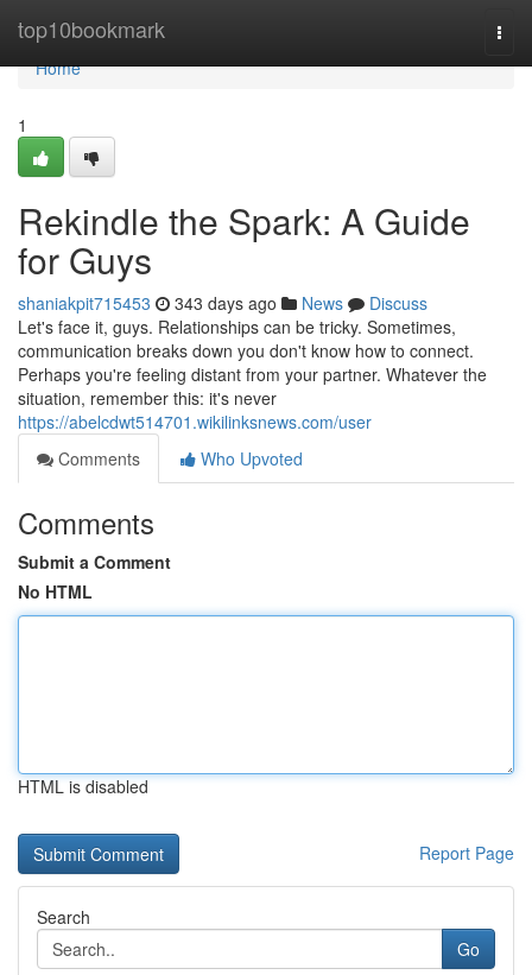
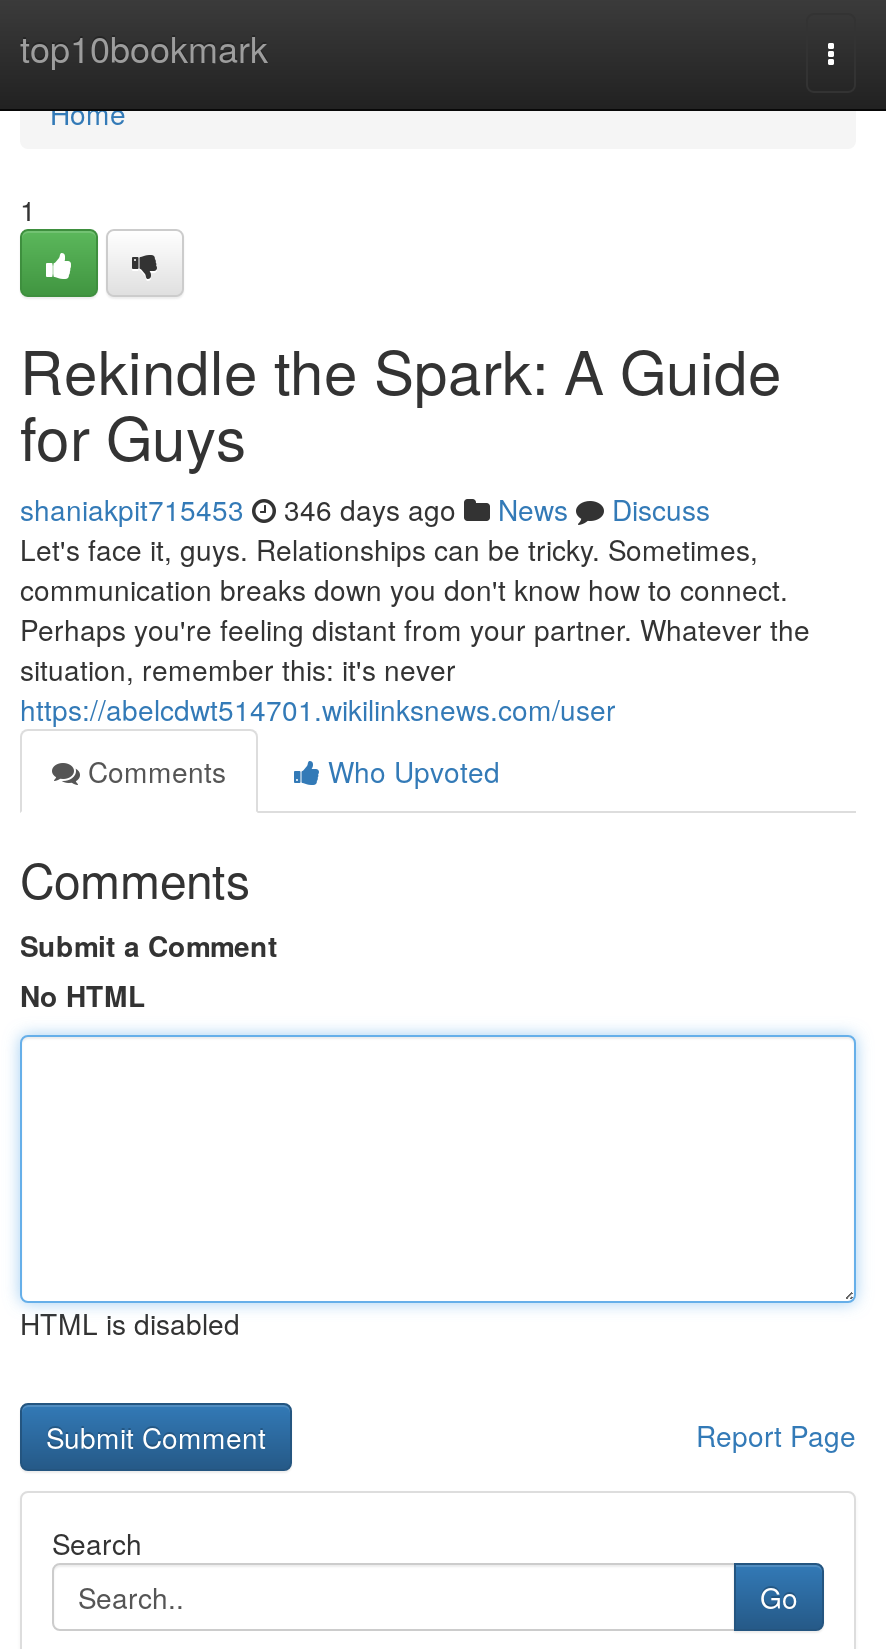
[18,291,427,315] shaniakpit715453 343 days ago News Discuss -> [20,489,710,529] shaniakpit715453 346 days ago News Discuss

